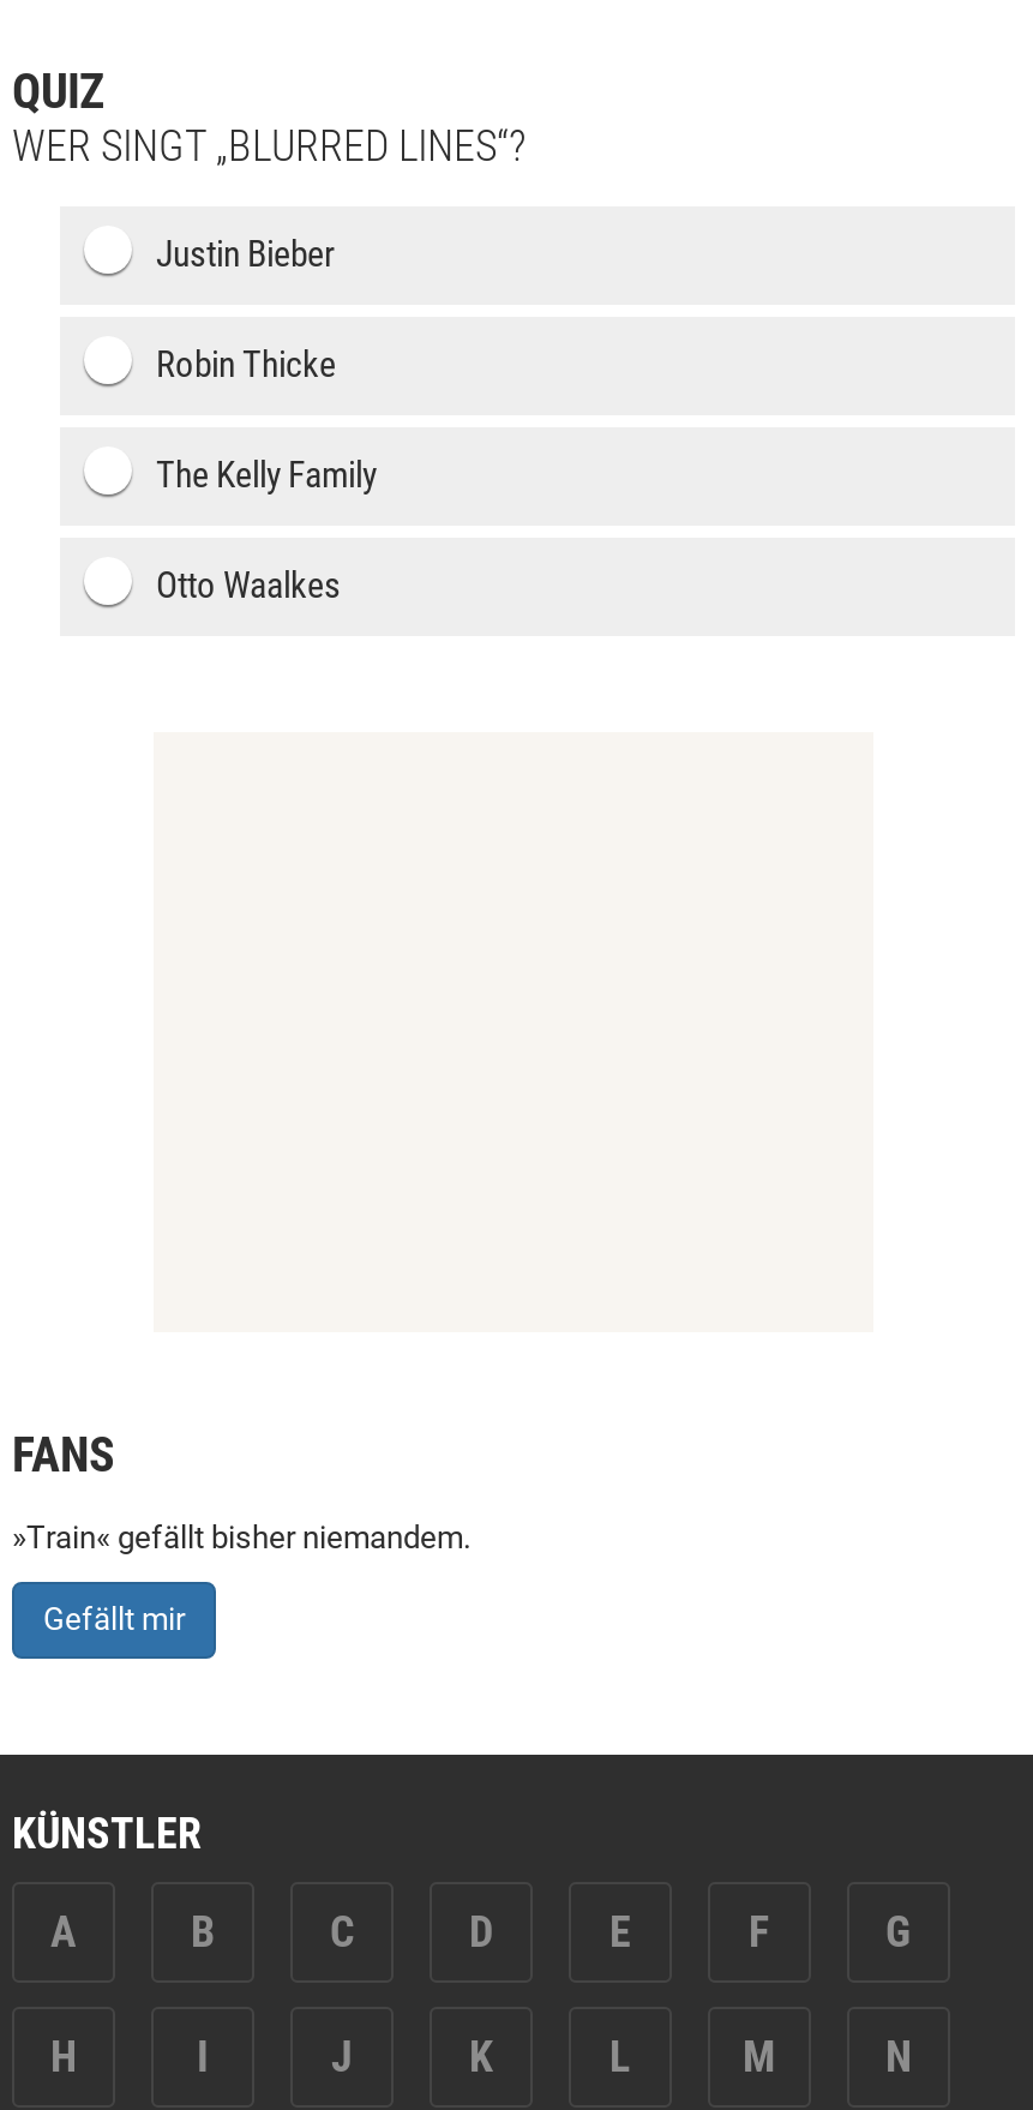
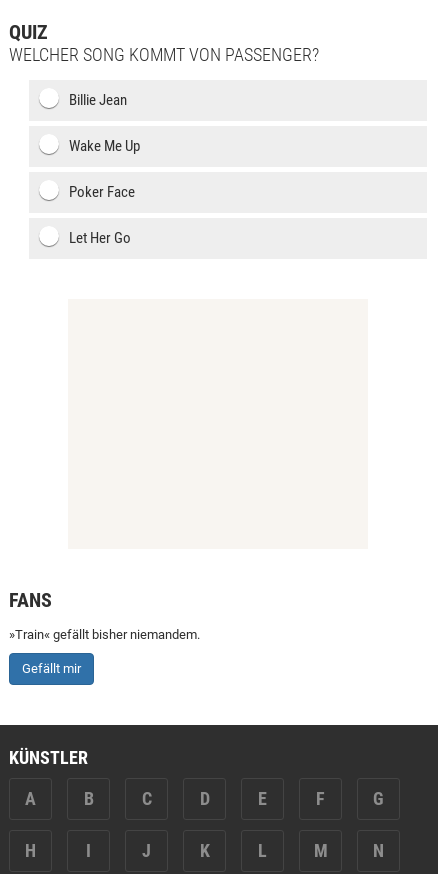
[12,120,525,170] WER SINGT „BLURRED LINES“? -> [9,44,319,65] WELCHER SONG KOMMT VON PASSENGER?
[156,233,336,276] Justin Bieber -> [69,91,127,109] Billie Jean
[156,343,336,386] Robin Thicke -> [69,137,140,155] Wake Me Up
[156,454,377,497] The Kelly Family -> [69,183,135,201] Poker Face
[156,564,341,607] Otto Waalkes -> [69,229,131,247] Let Her Go

